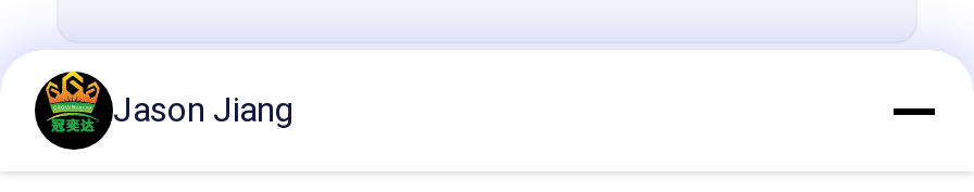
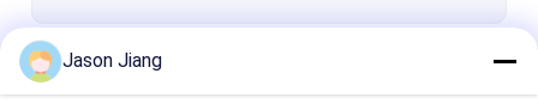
[33,69,107,152] [image] -> [19,39,59,84] [image]

